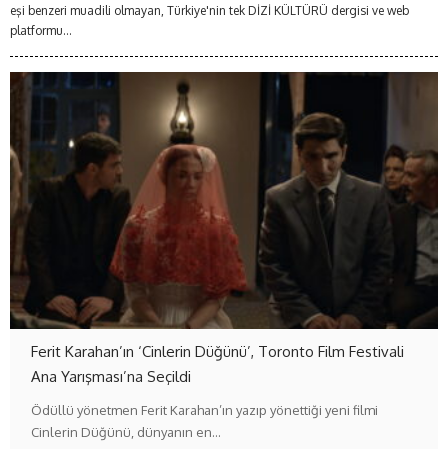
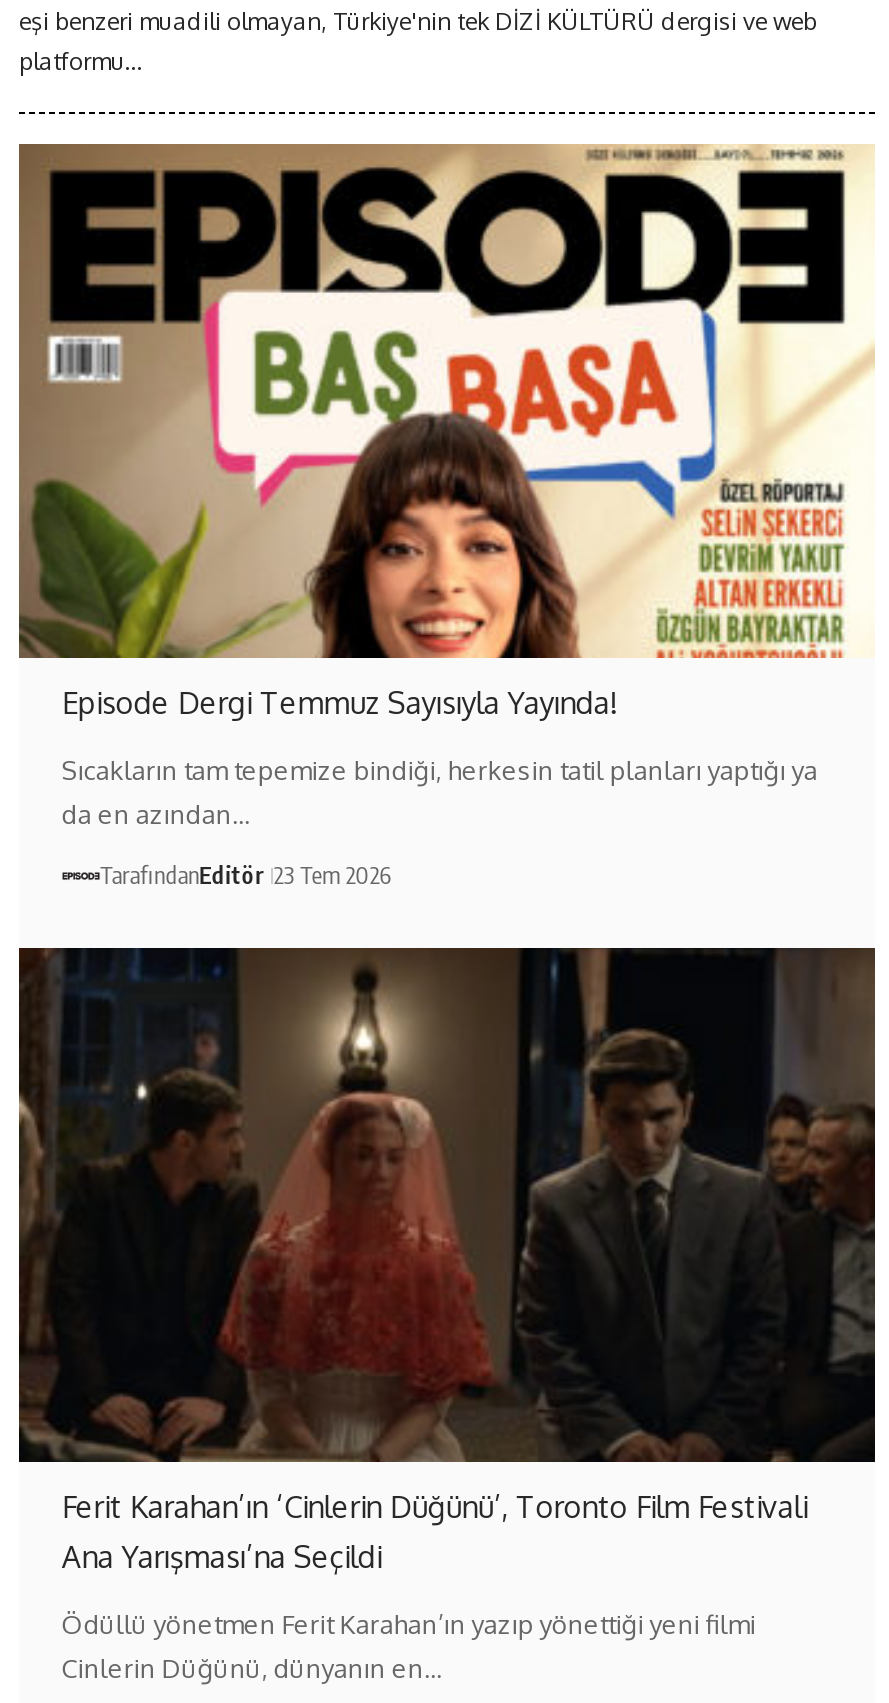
none -> [17,142,875,889] [image] | Episode Dergi Temmuz Sayısıyla Yayında! | Sıcakların tam tepemize bindiği, herkesin tatil planları yaptığı ya | da en azından… | TarafındanEditör 23 Tem 2026

